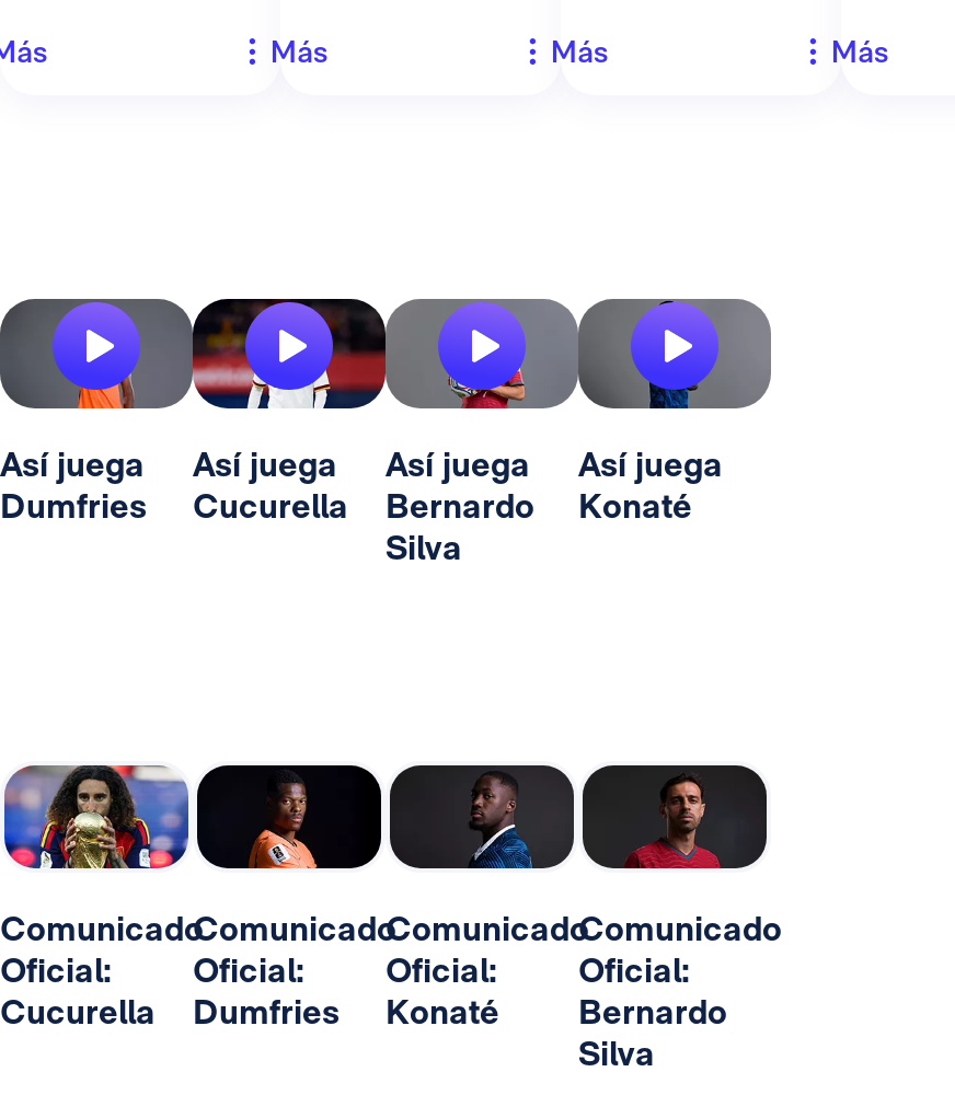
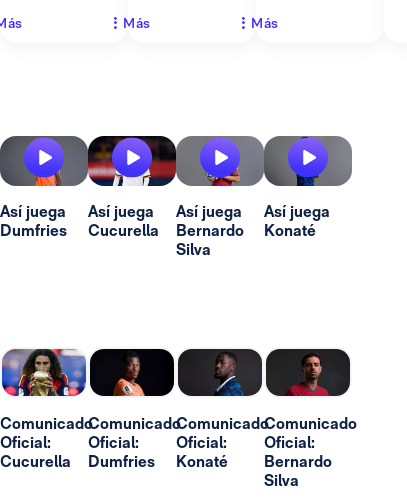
[831,33,890,68] Más -> none

